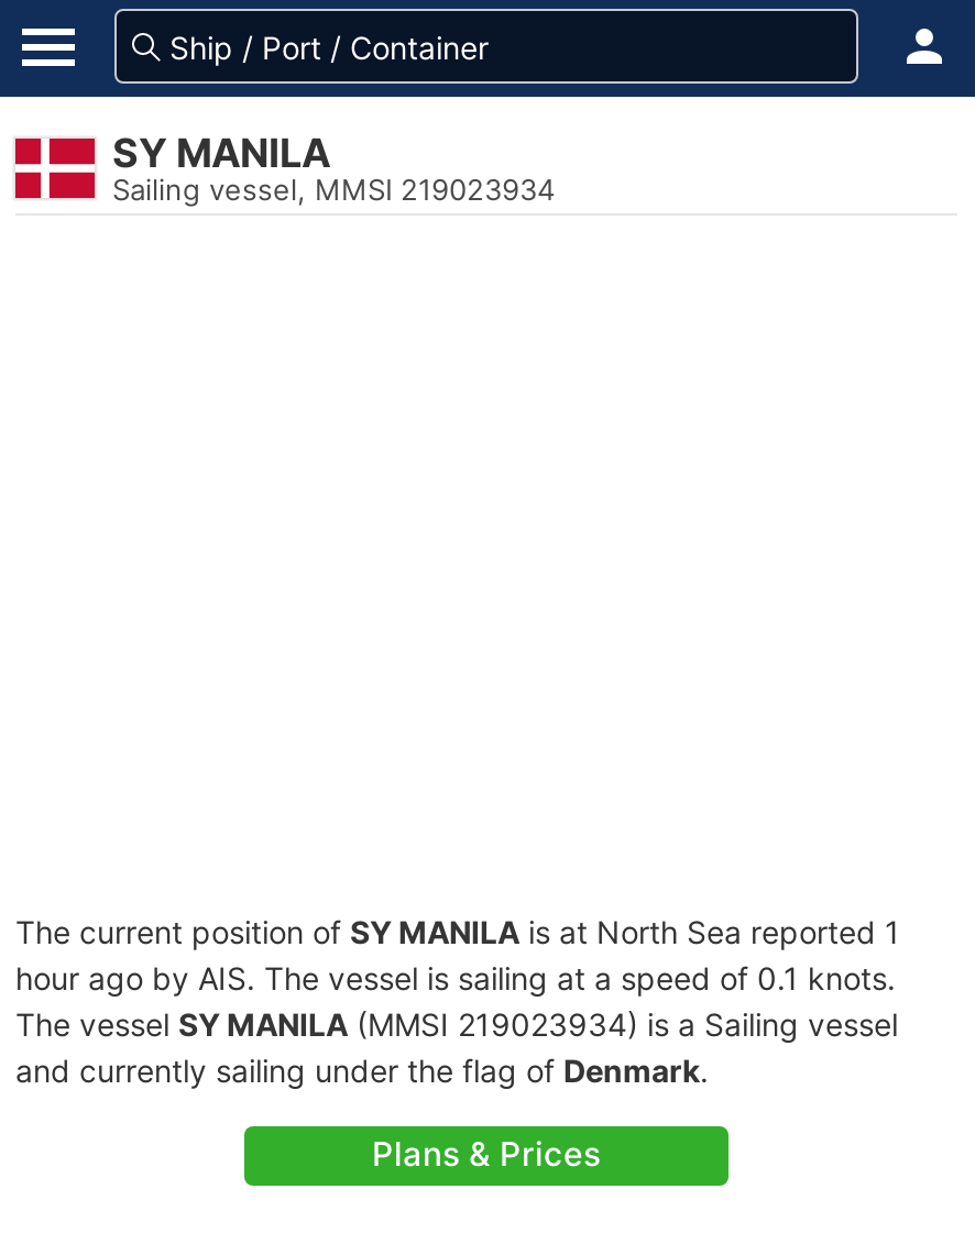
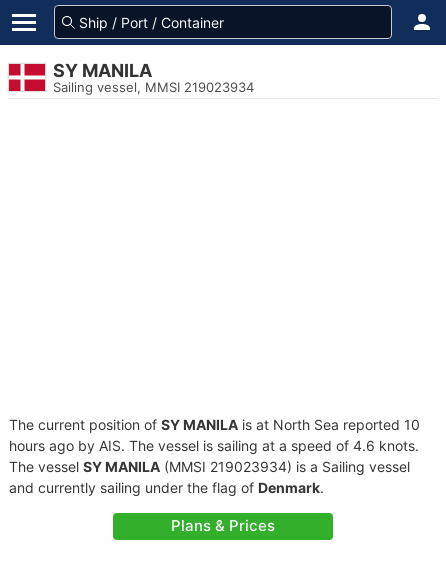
[15,913,900,950] The current position of SY MANILA is at North Sea reported 1 -> [9,416,420,433] The current position of SY MANILA is at North Sea reported 10
[15,959,896,997] hour ago by AIS. The vessel is sailing at a speed of 0.1 knots. -> [9,437,419,454] hours ago by AIS. The vessel is sailing at a speed of 4.6 knots.

